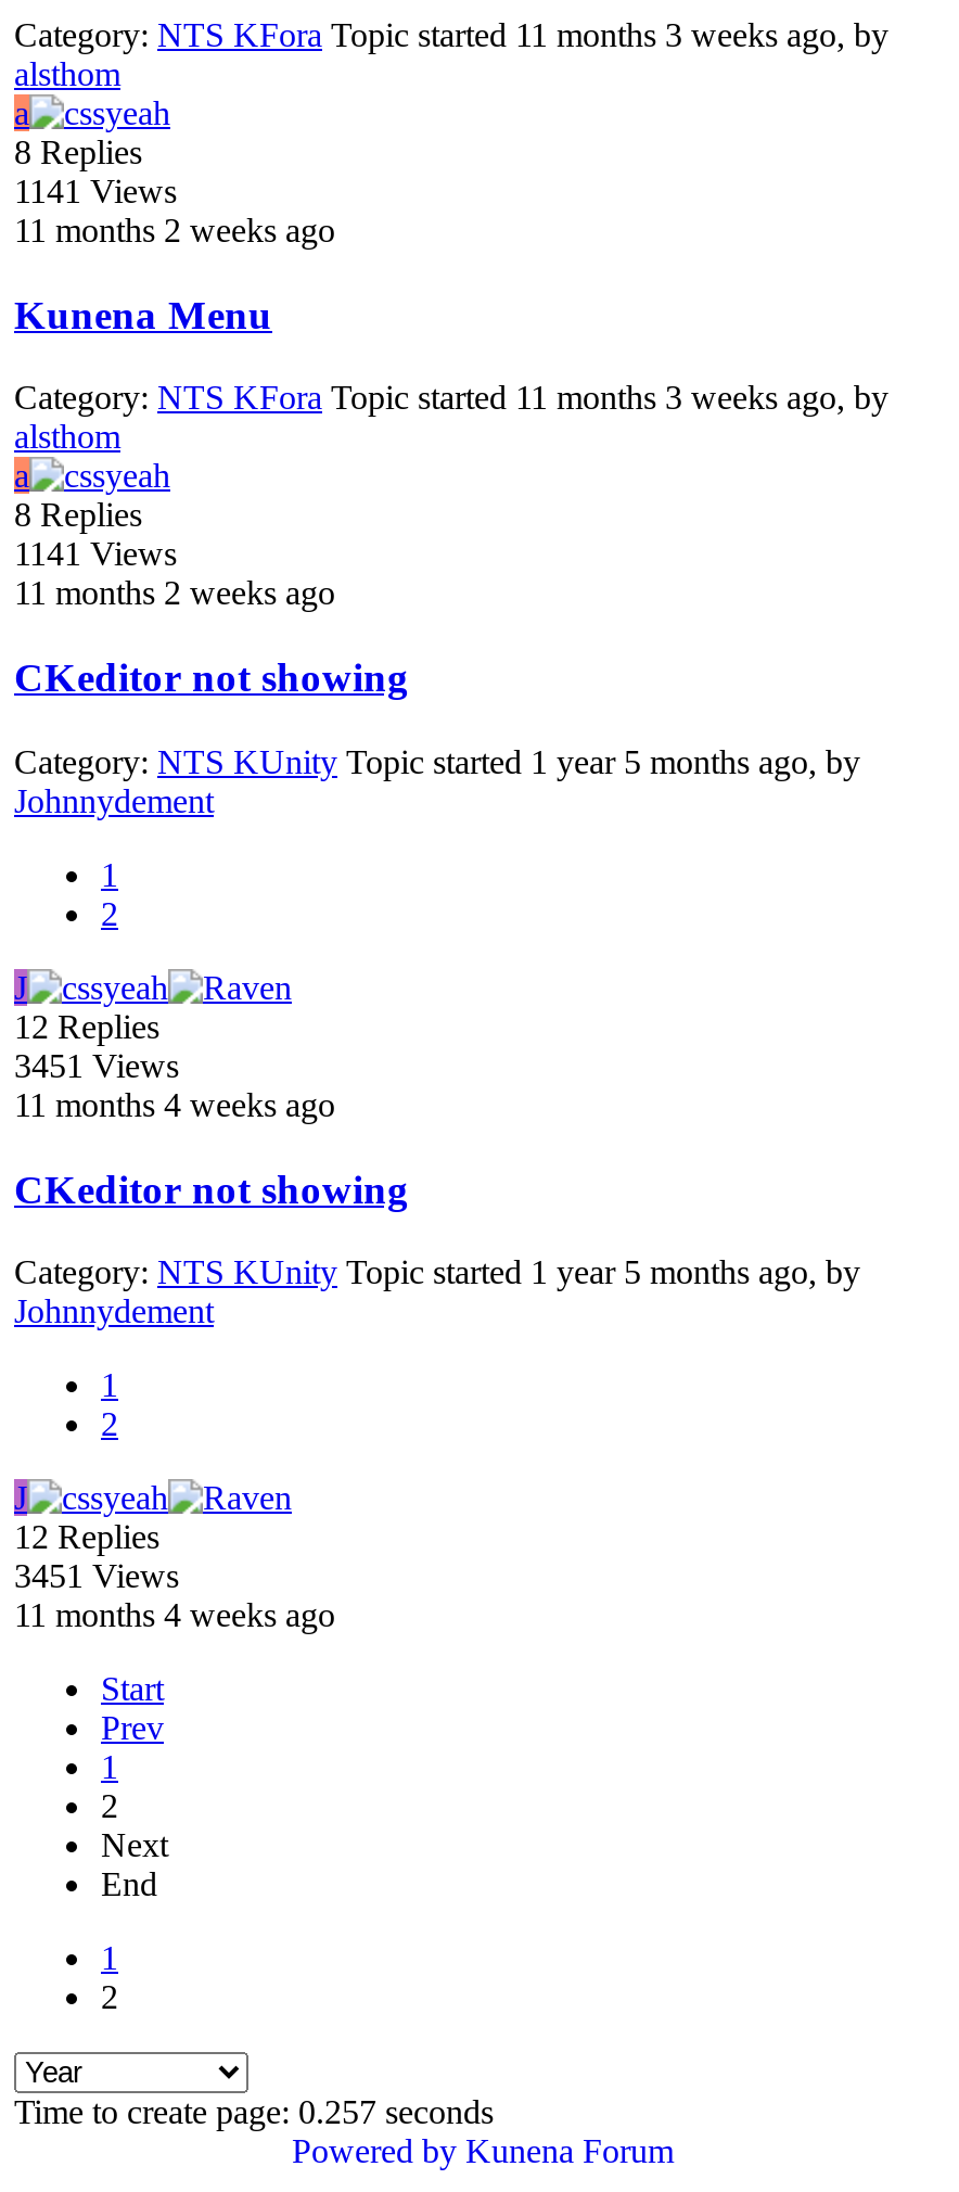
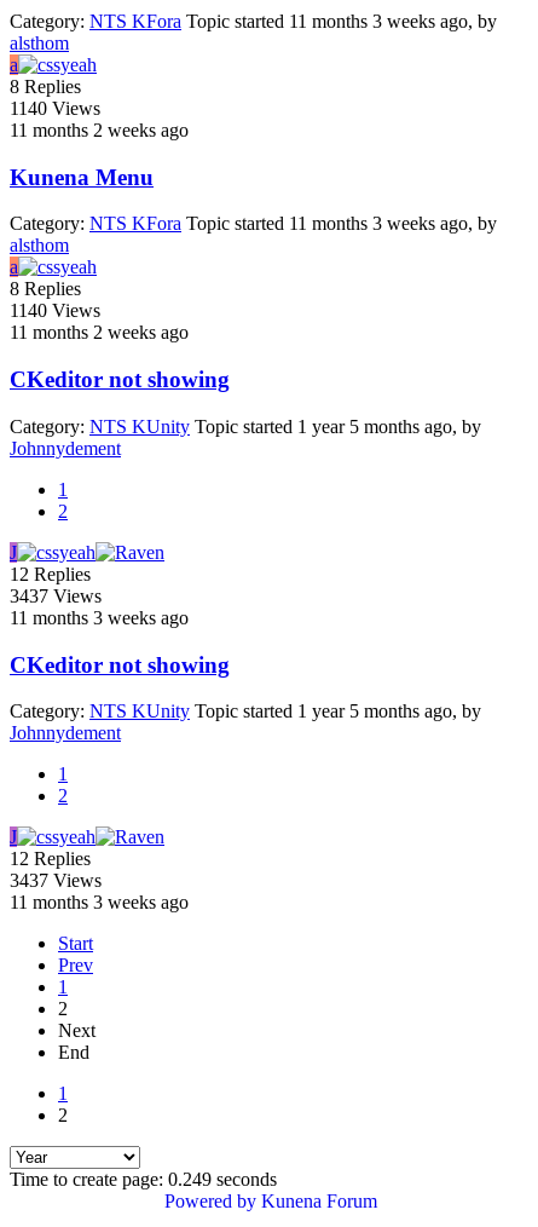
[14,173,177,209] 1141 Views -> [10,98,100,119] 1140 Views
[14,536,177,573] 1141 Views -> [10,301,100,321] 1140 Views
[14,1047,179,1084] 3451 Views -> [10,585,102,606] 3437 Views
[14,1086,335,1123] 11 months 4 weeks ago -> [10,607,189,628] 11 months 3 weeks ago
[14,1558,179,1595] 3451 Views -> [10,870,102,891] 3437 Views
[14,1597,335,1634] 11 months 4 weeks ago -> [10,892,189,913] 11 months 3 weeks ago
[14,2094,494,2131] Time to create page: 0.257 seconds -> [10,1169,277,1190] Time to create page: 0.249 seconds

